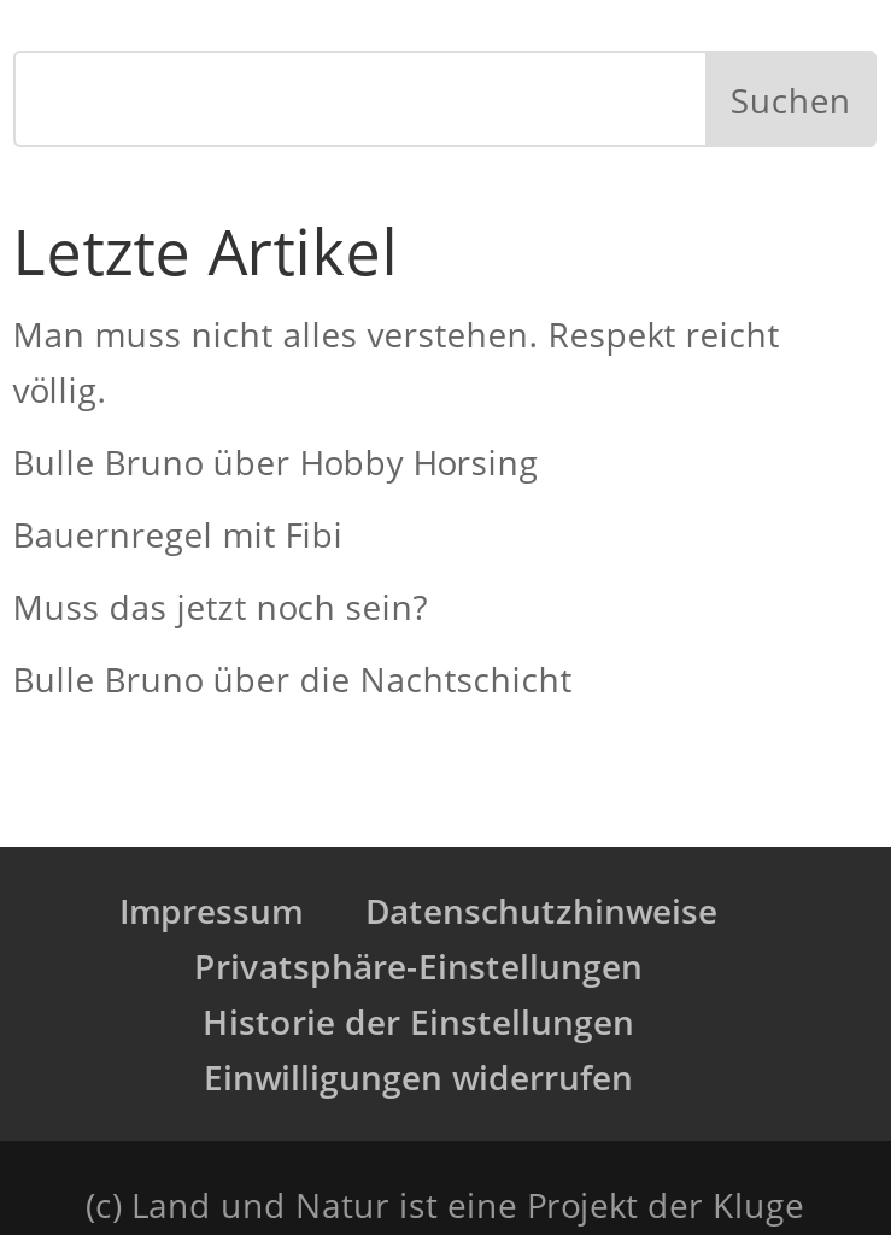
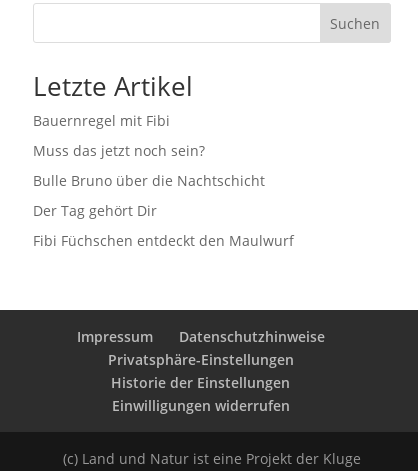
[13,311,780,485] Man muss nicht alles verstehen. Respekt reicht | völlig. | Bulle Bruno über Hobby Horsing -> none
moved [13,511,572,702] -> [33,111,265,190]: Bauernregel mit Fibi | Muss das jetzt noch sein? | Bulle Bruno über die Nachtschicht
none -> [33,201,294,250] Der Tag gehört Dir | Fibi Füchschen entdeckt den Maulwurf

